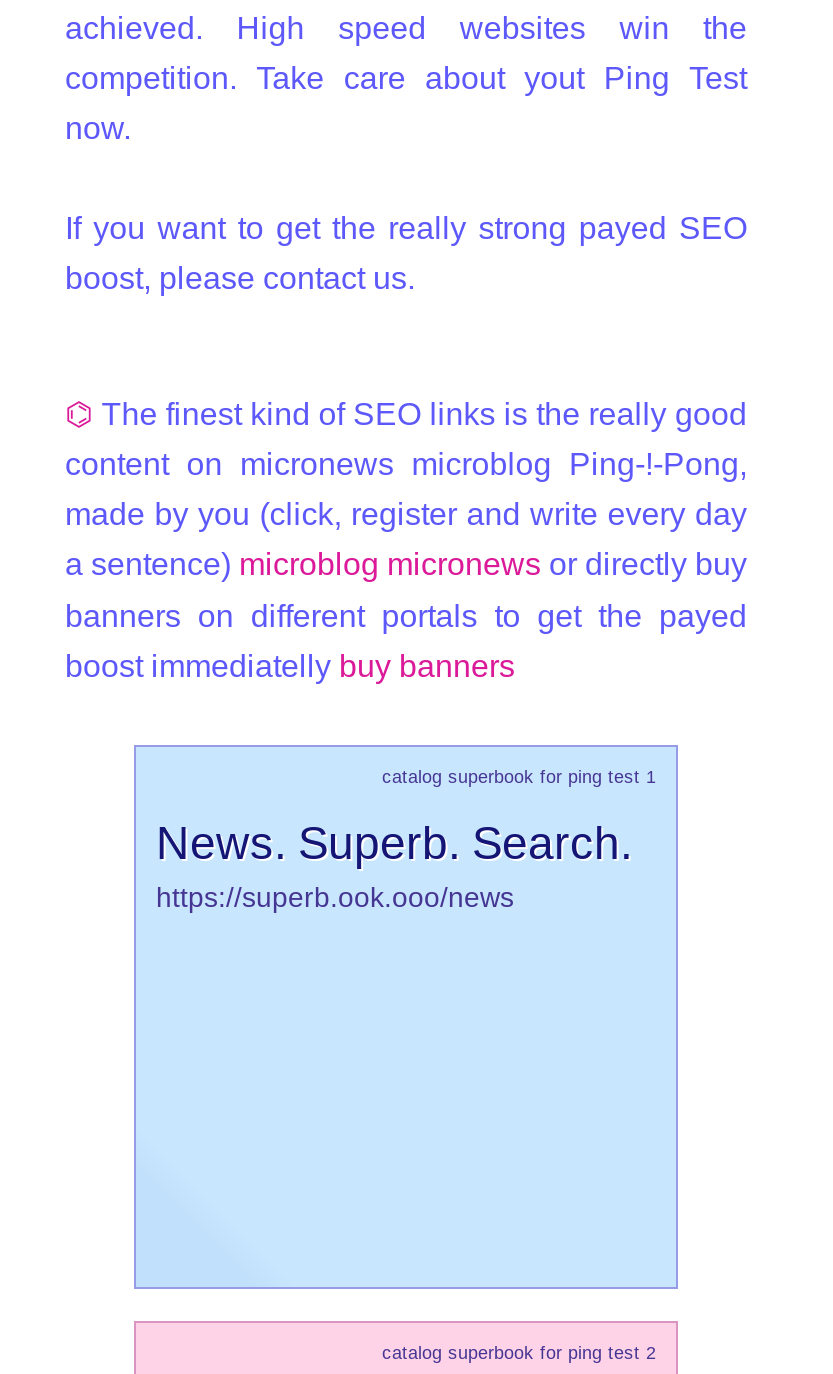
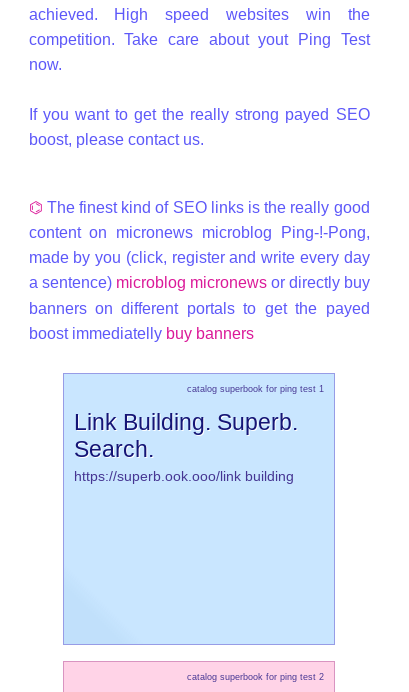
[156,817,632,913] News. Superb. Search. | https://superb.ook.ooo/news -> [74,409,298,484] Link Building. Superb. | Search. | https://superb.ook.ooo/link building

